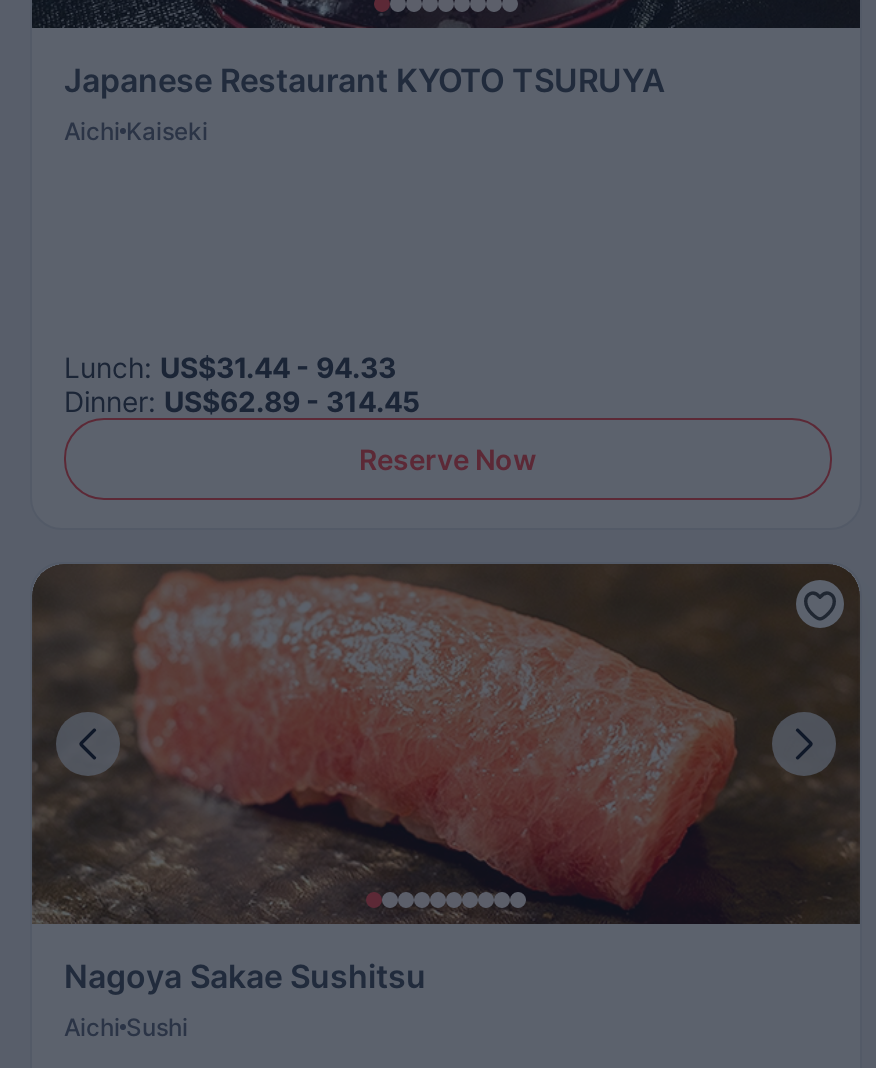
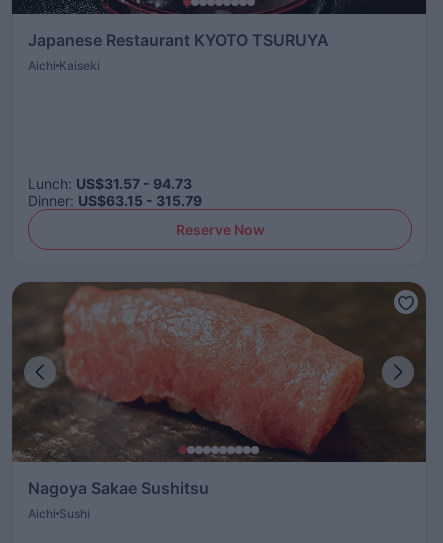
[64,350,396,384] Lunch: US$31.44 - 94.33 -> [28,175,192,192] Lunch: US$31.57 - 94.73
[64,384,420,418] Dinner: US$62.89 - 314.45 -> [28,192,202,209] Dinner: US$63.15 - 315.79

